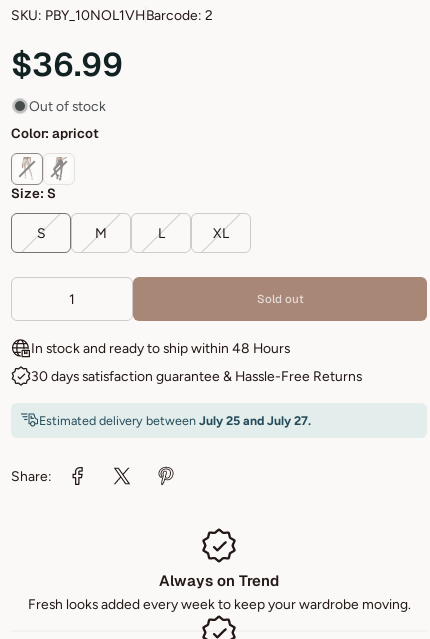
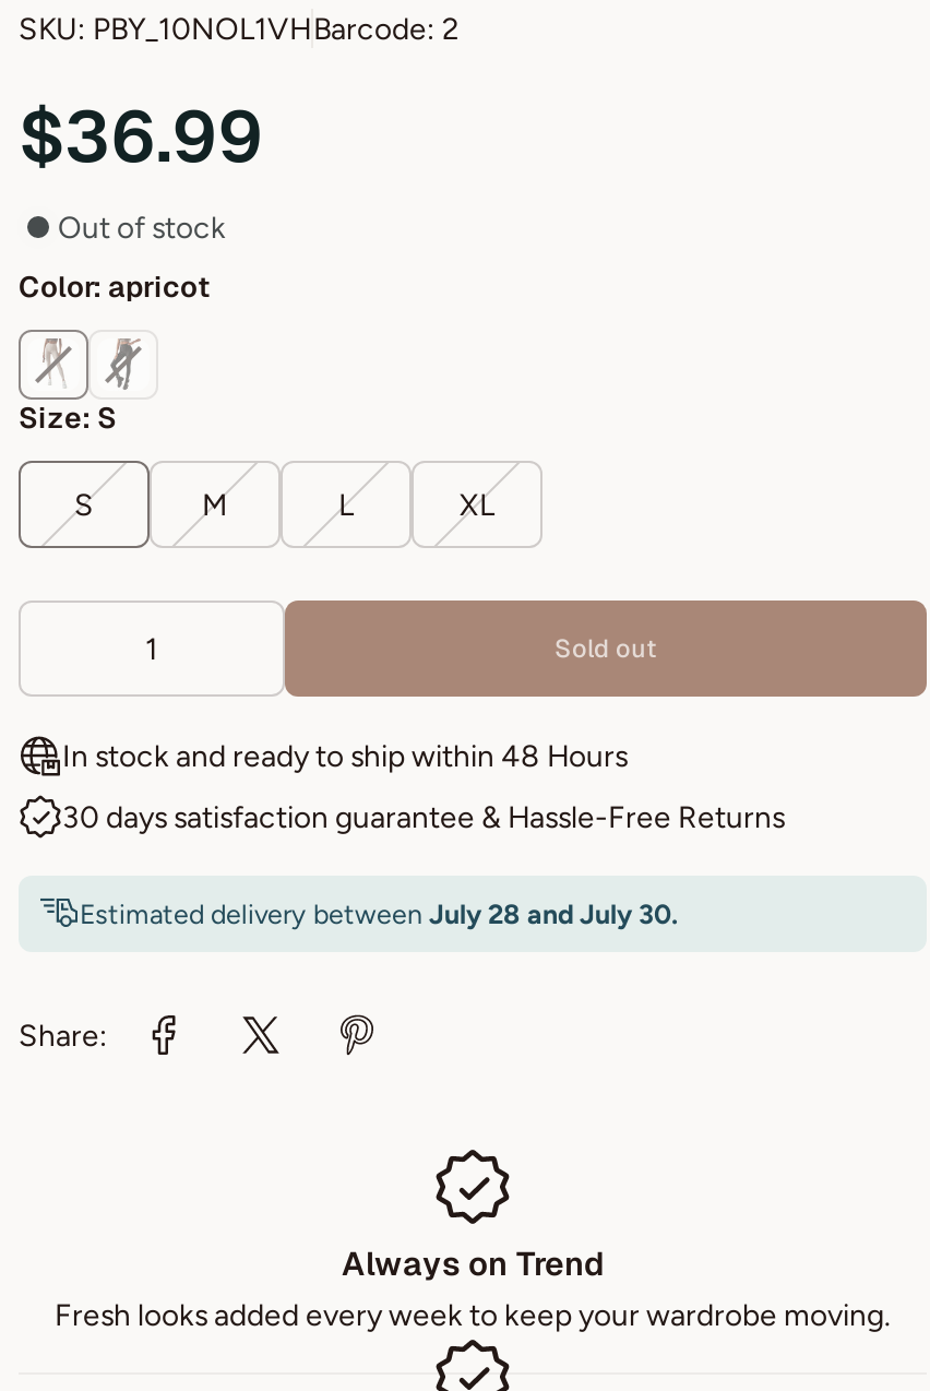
[39,413,311,428] Estimated delivery between July 25 and July 27. -> [80,897,678,930] Estimated delivery between July 28 and July 30.

